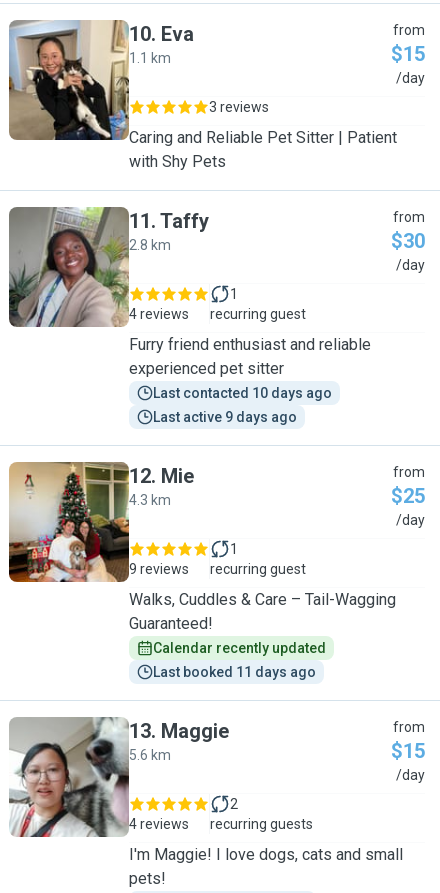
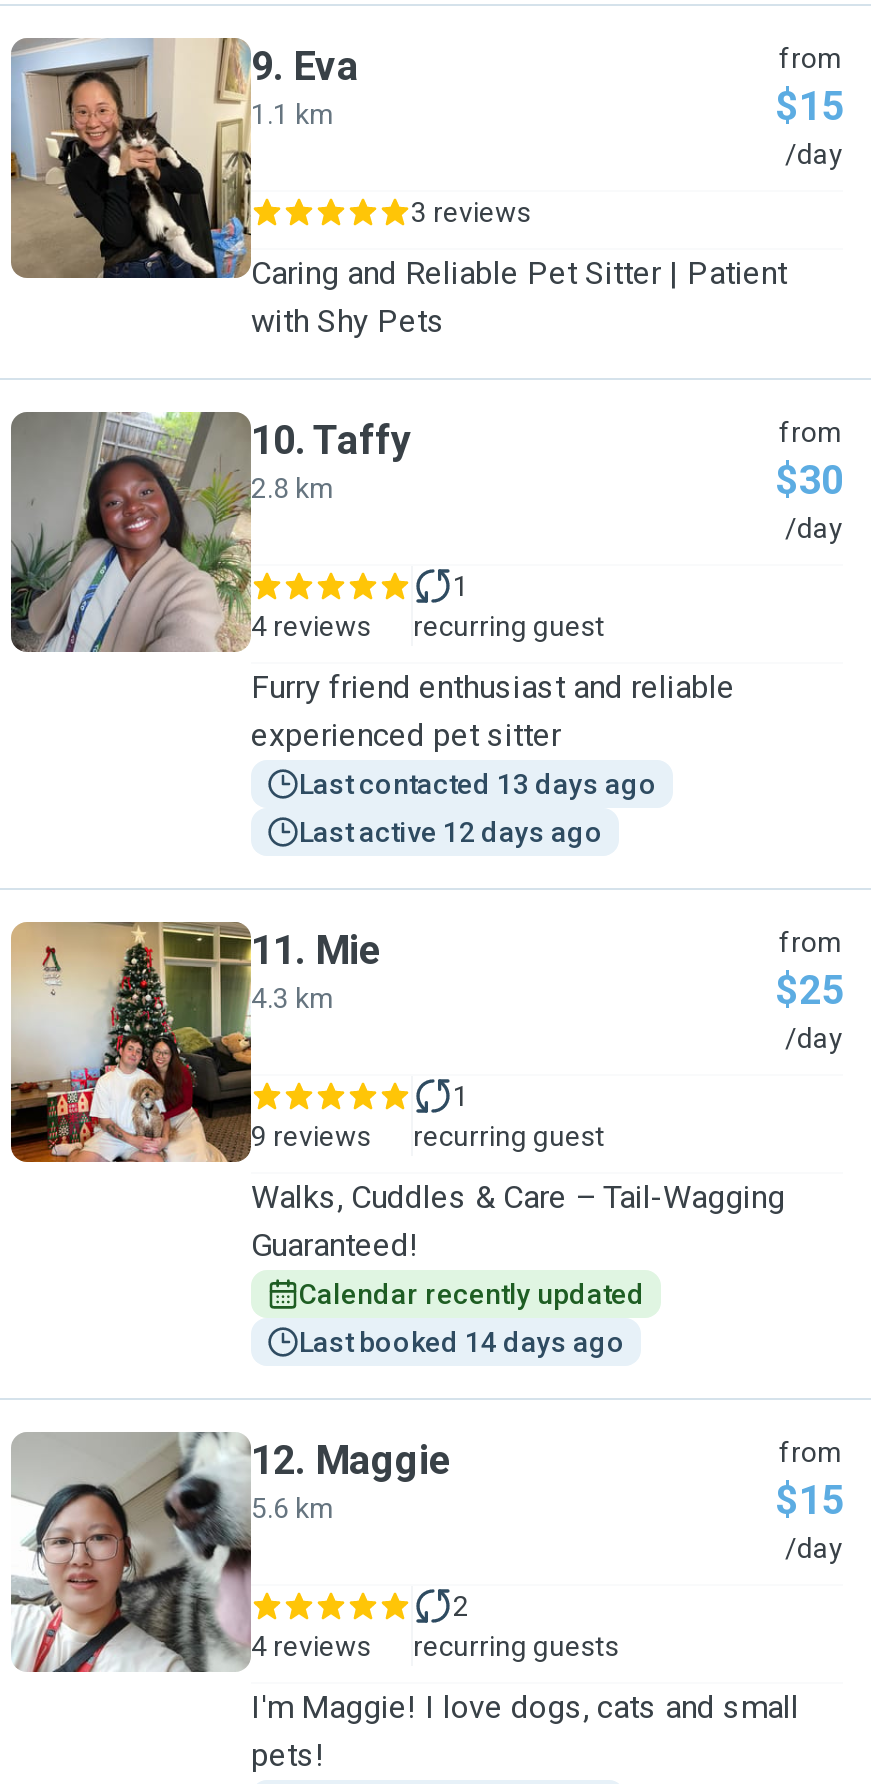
[129,22,194,46] 10. Eva -> [251,42,359,90] 9. Eva
[129,209,209,233] 11. Taffy -> [251,416,411,464] 10. Taffy
[153,385,332,401] Last contacted 10 days ago -> [299,768,657,800] Last contacted 13 days ago
[153,409,297,425] Last active 9 days ago -> [299,816,603,848] Last active 12 days ago
[129,464,194,488] 12. Mie -> [251,926,381,974] 11. Mie
[153,664,316,680] Last booked 11 days ago -> [299,1326,625,1358] Last booked 14 days ago
[129,719,229,743] 13. Maggie -> [251,1436,451,1484] 12. Maggie

